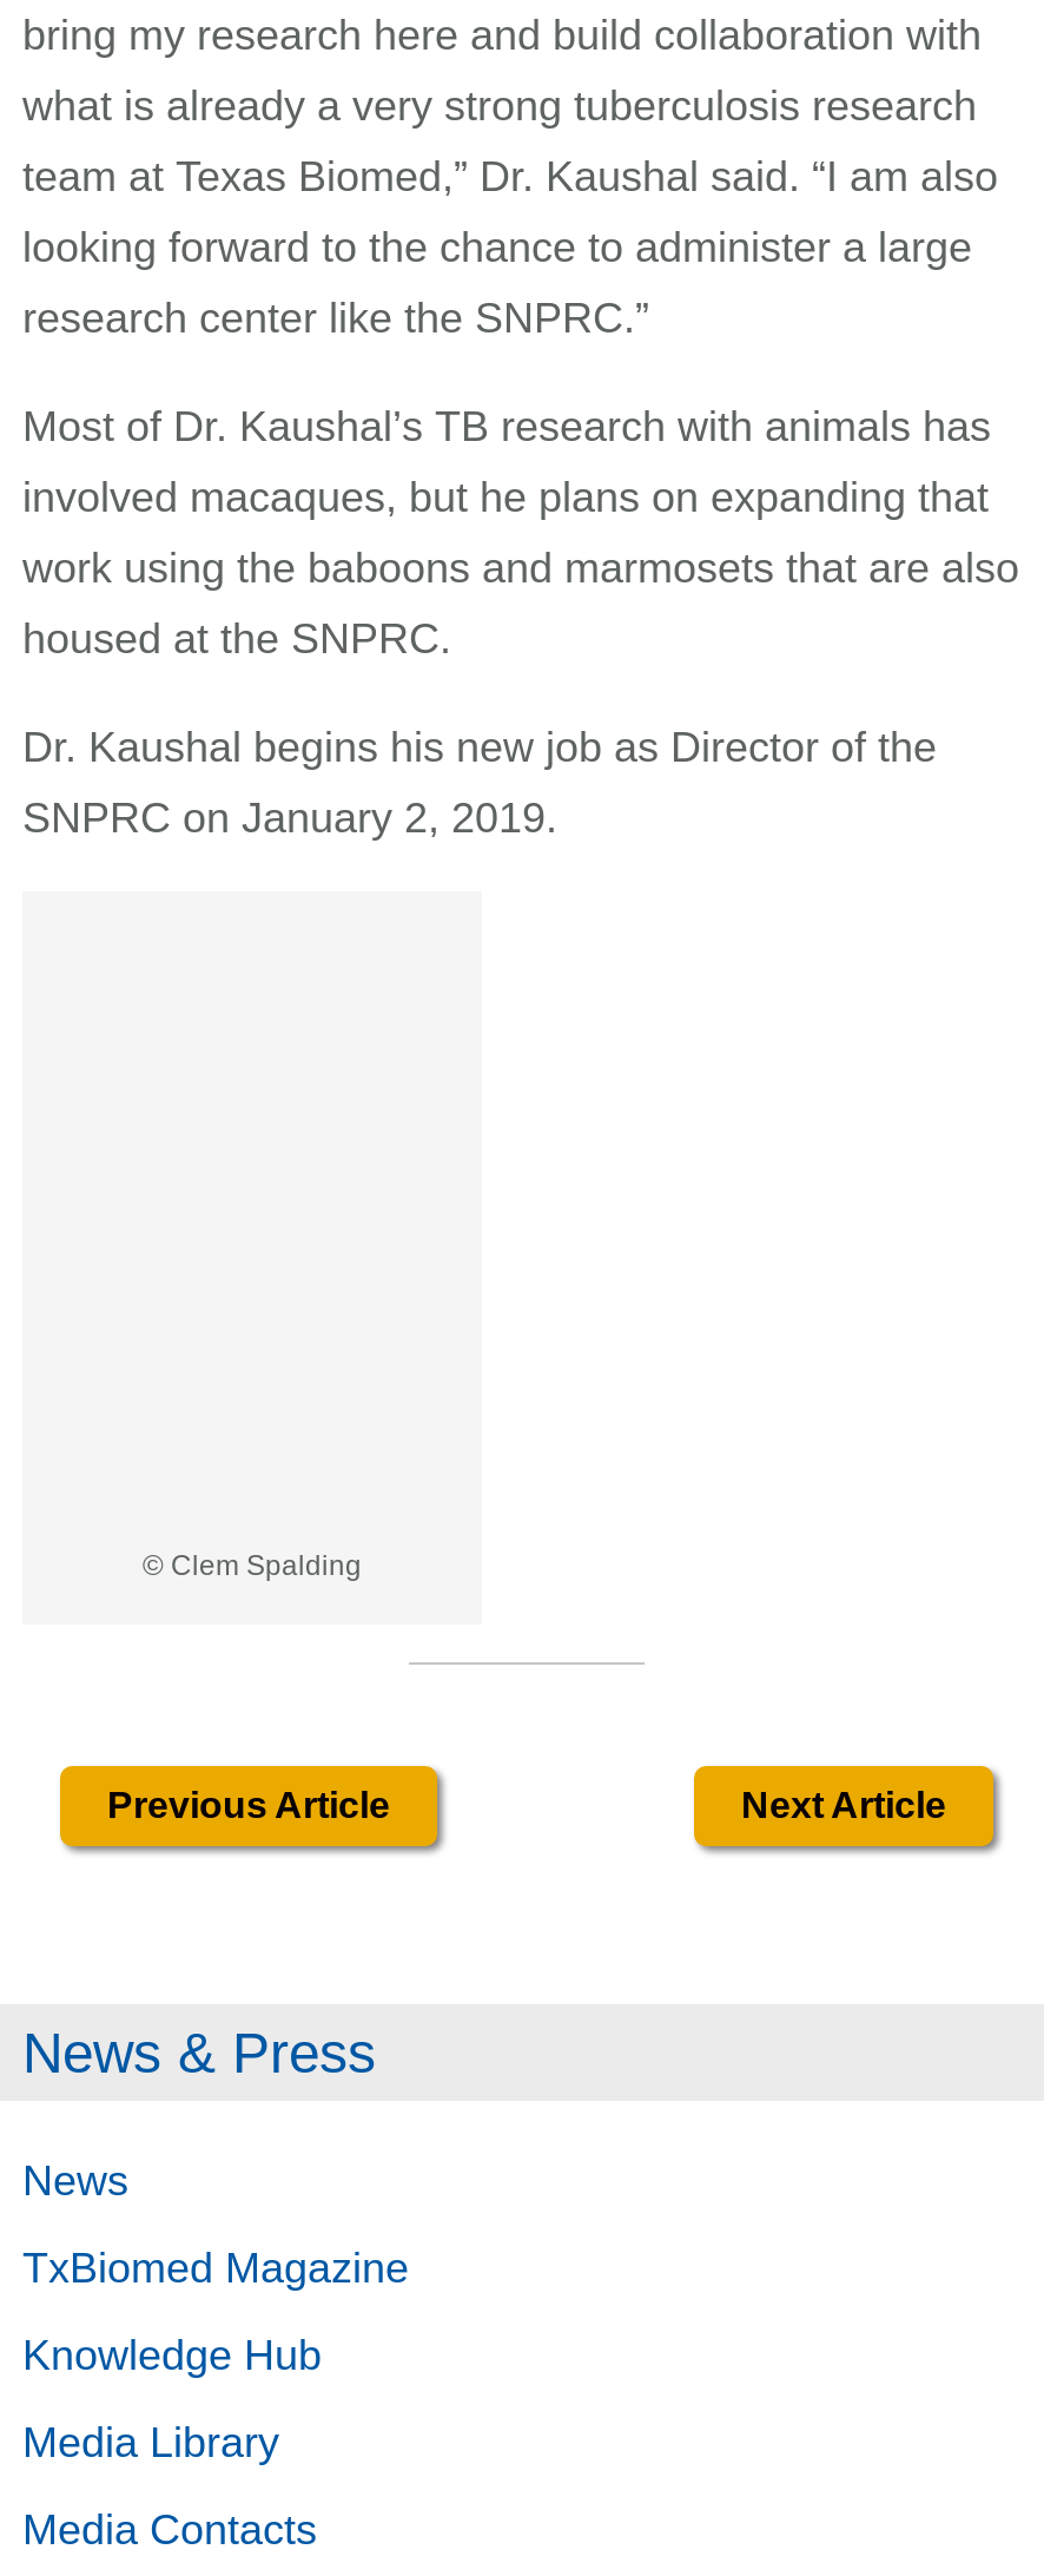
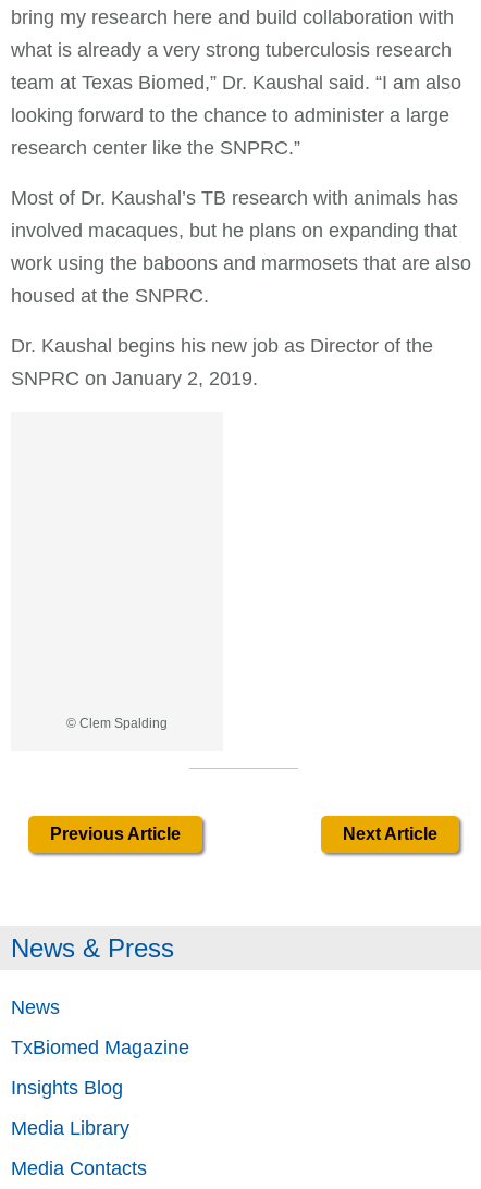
[22,2332,322,2379] Knowledge Hub -> [11,1077,123,1099] Insights Blog

